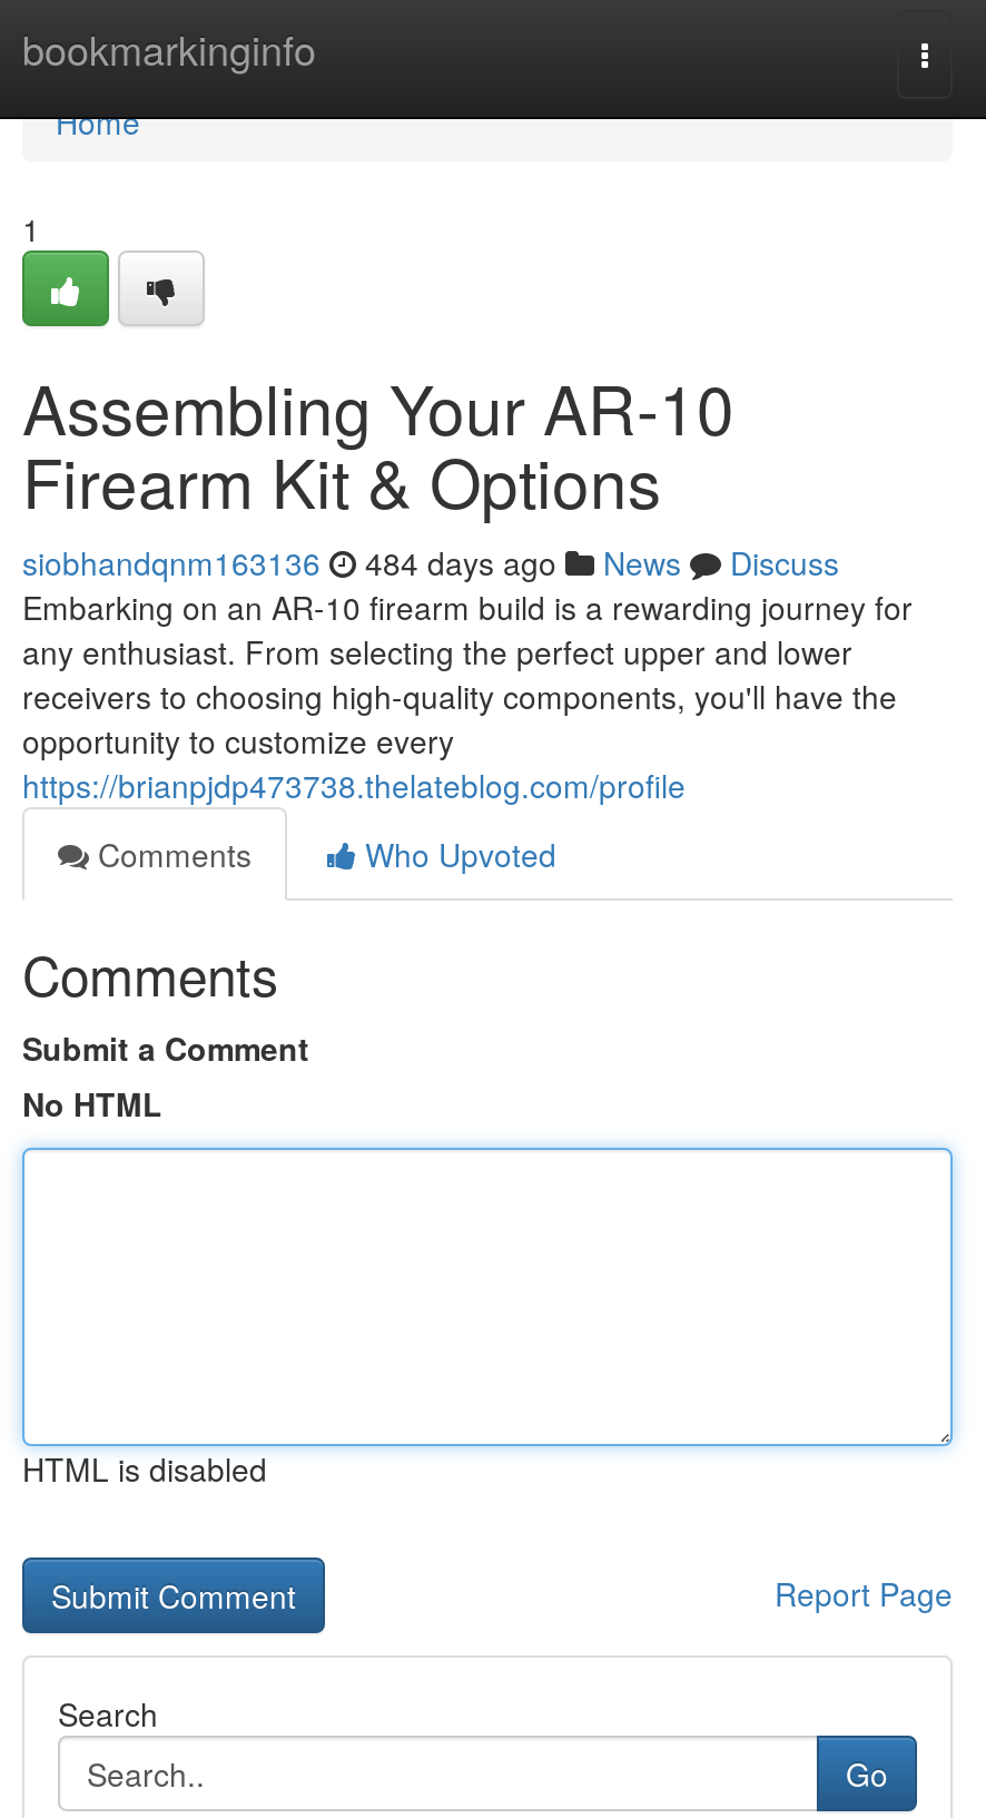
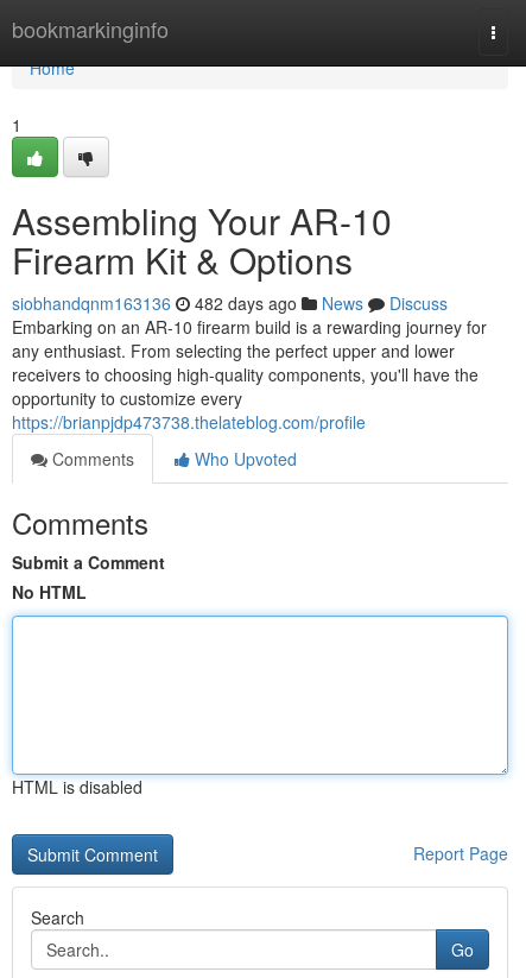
[22,540,839,584] siobhandqnm163136 484 days ago News Discuss -> [12,291,448,315] siobhandqnm163136 482 days ago News Discuss

